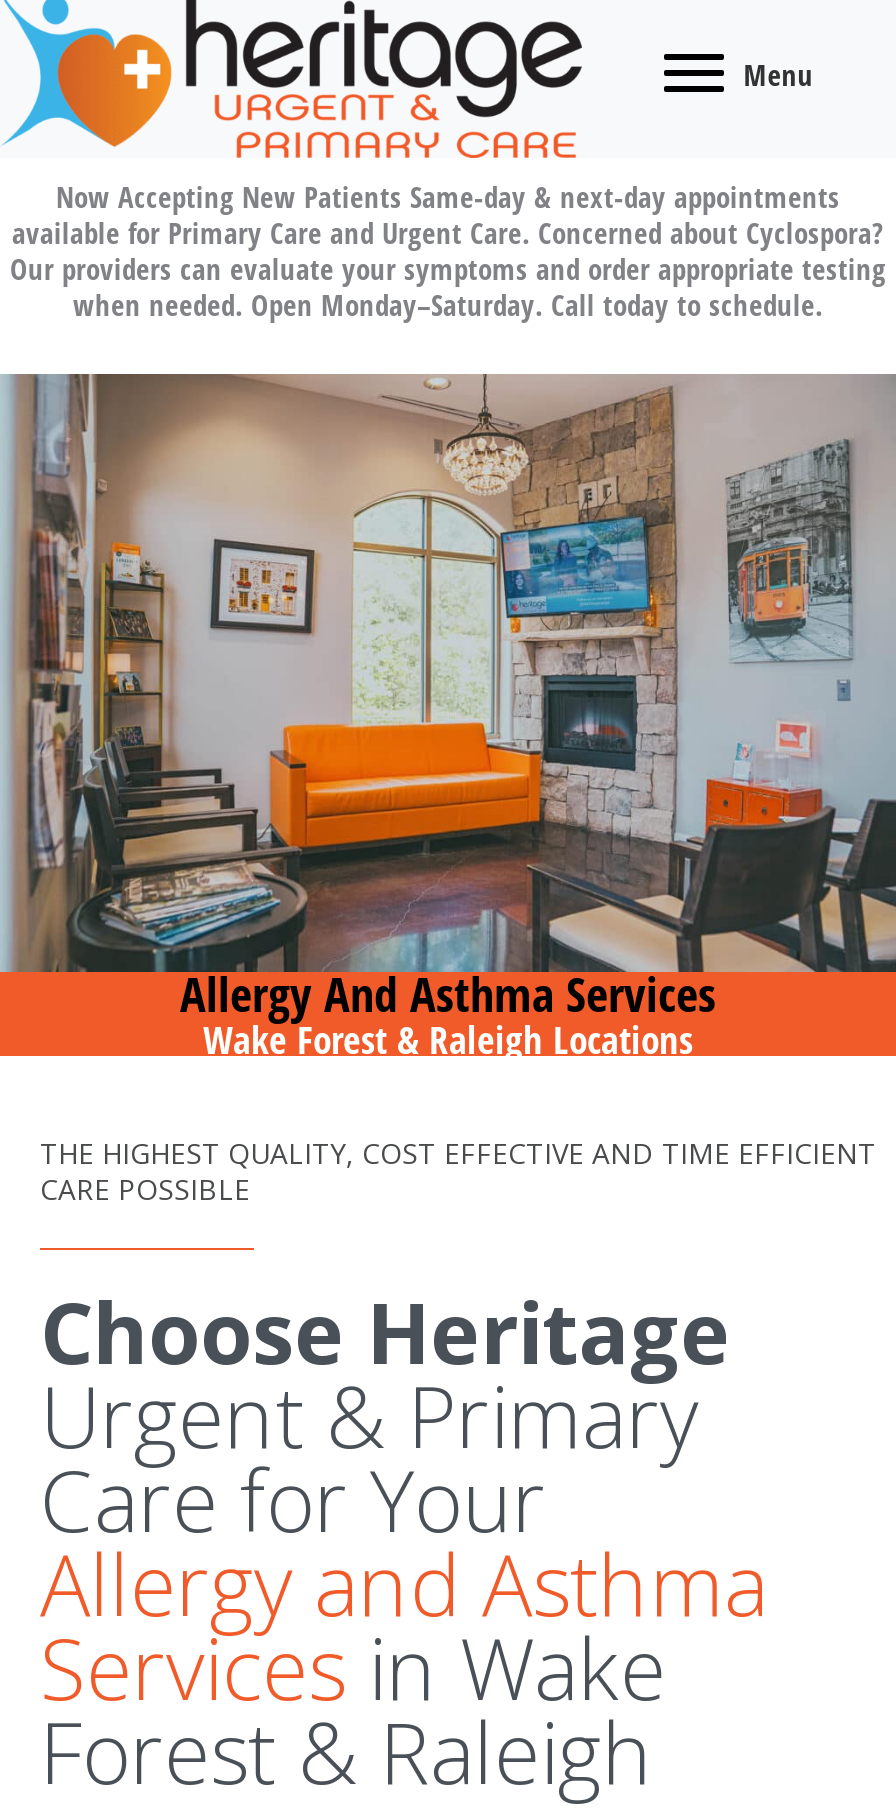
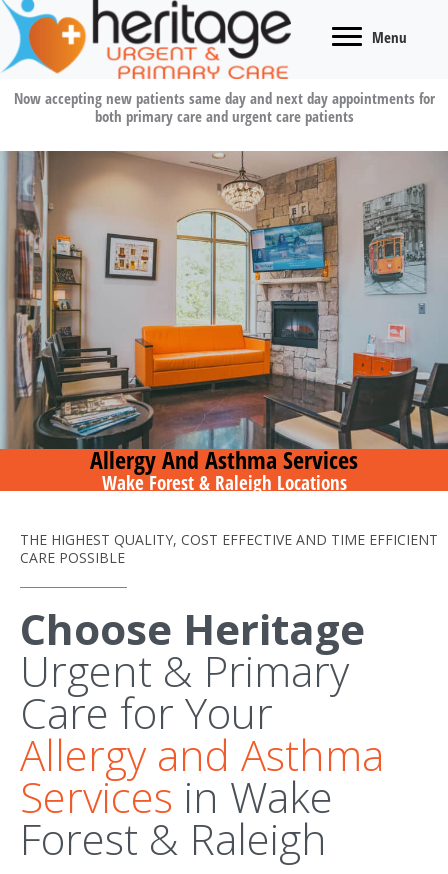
[10,177,886,325] Now Accepting New Patients Same-day & next-day appointments | available for Primary Care and Urgent Care. Concerned about Cyclospora? | Our providers can evaluate your symptoms and order appropriate testing | when needed. Open Monday–Saturday. Call today to schedule. -> [13,88,434,126] Now accepting new patients same day and next day appointments for | both primary care and urgent care patients

